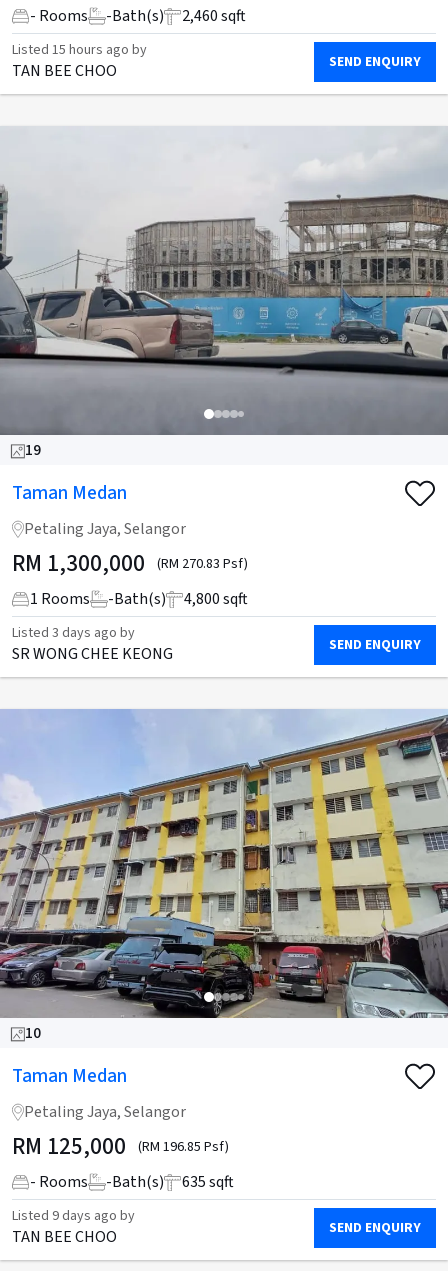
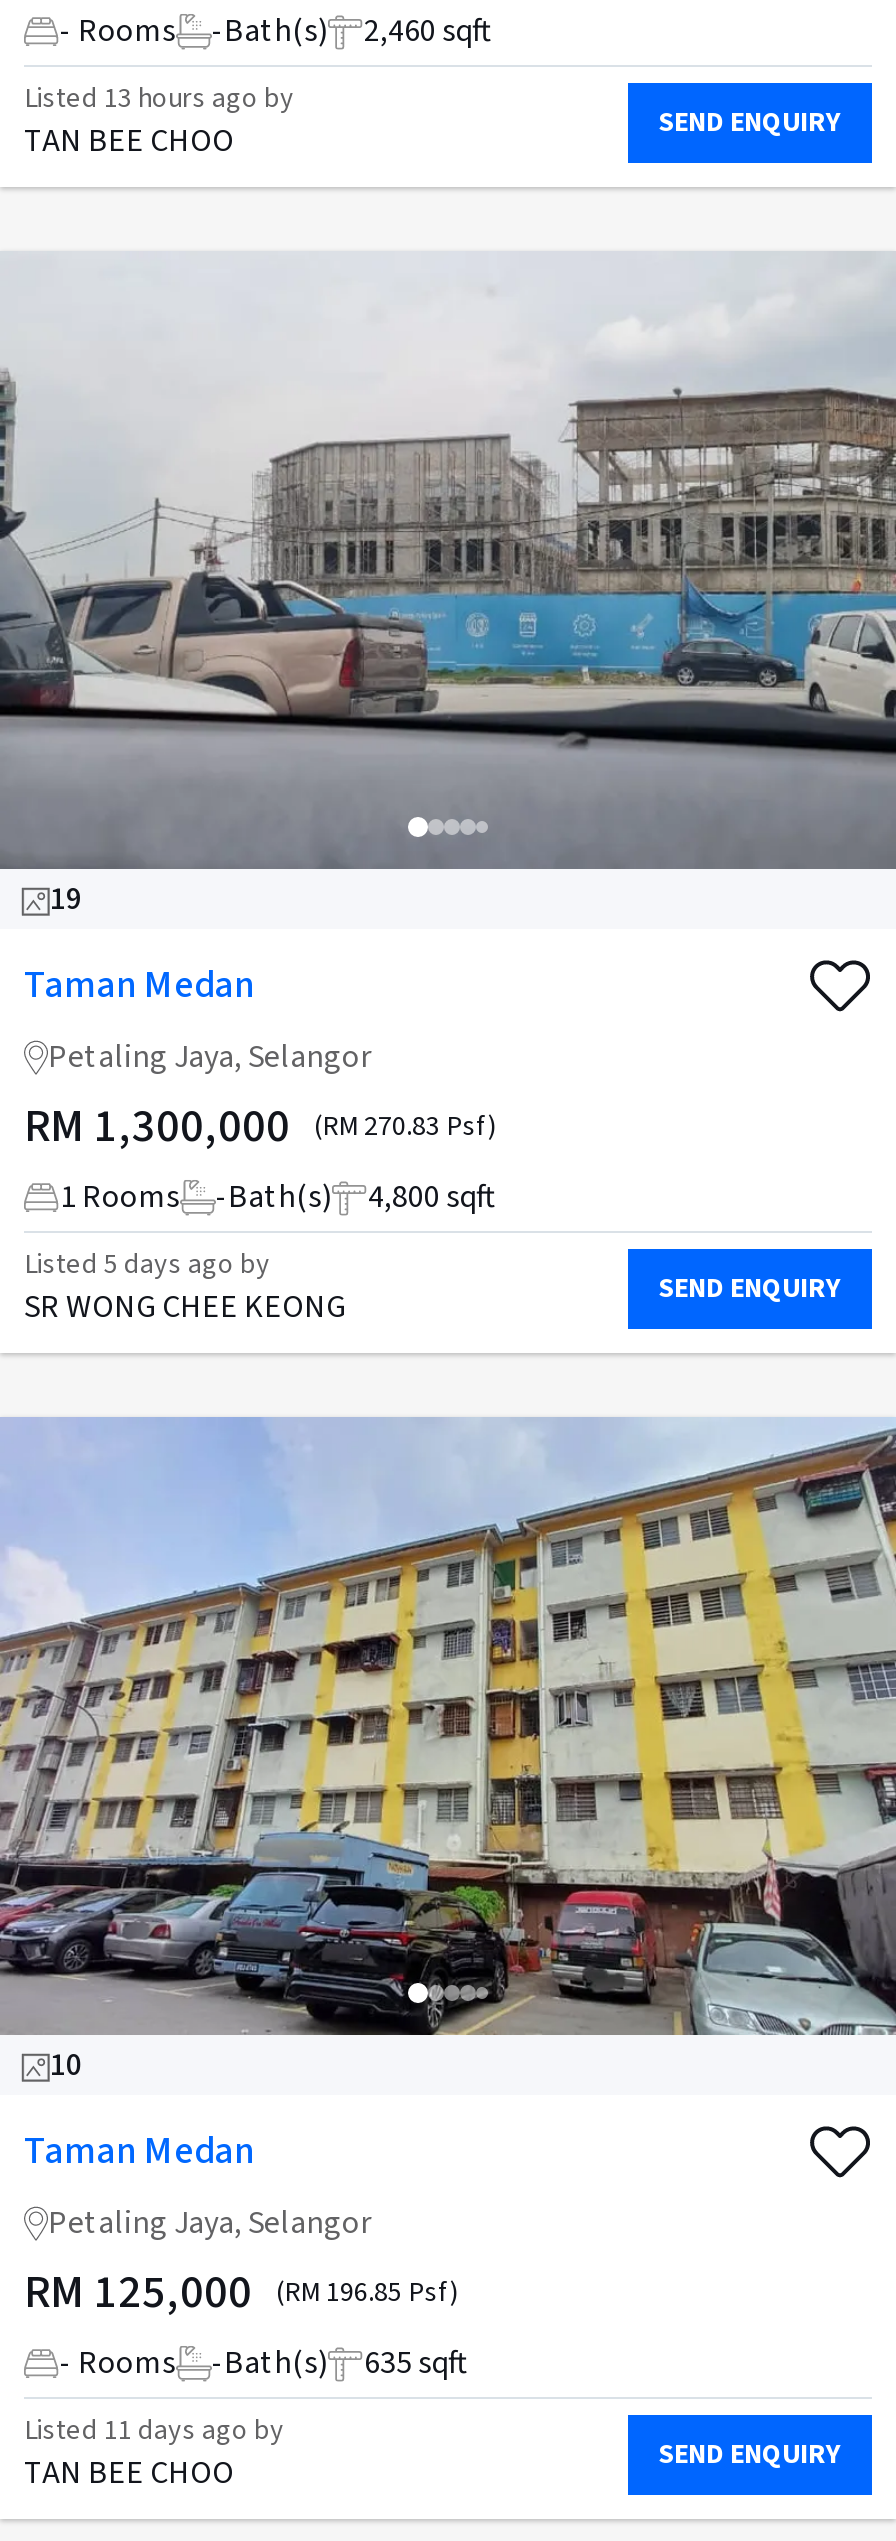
[12,40,147,60] Listed 15 hours ago by -> [24,78,294,118] Listed 13 hours ago by
[12,623,135,643] Listed 3 days ago by -> [24,1244,270,1284] Listed 5 days ago by
[12,1206,135,1226] Listed 9 days ago by -> [24,2411,284,2451] Listed 11 days ago by

